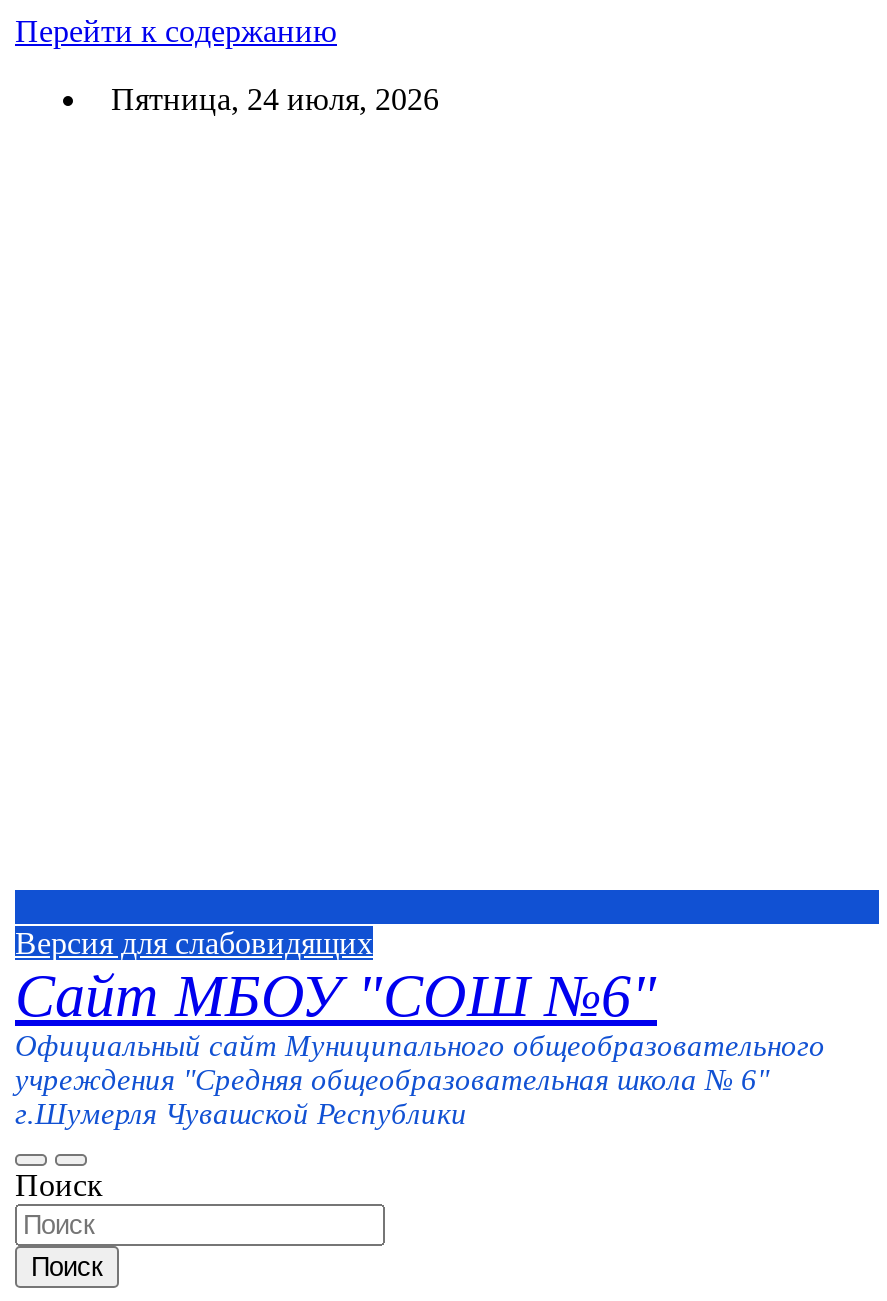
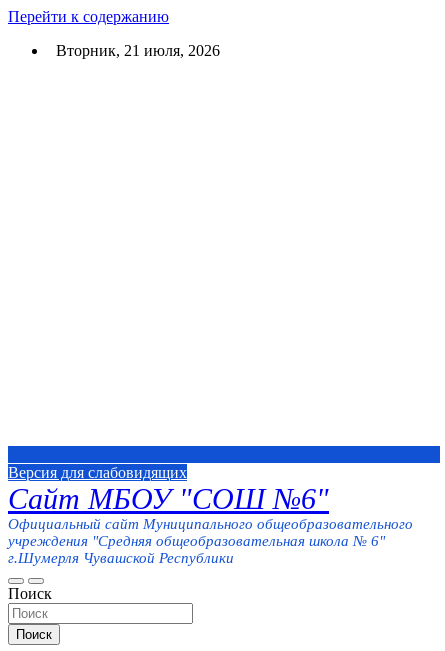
[95,82,439,116] Пятница, 24 июля, 2026 -> [48,42,220,59] Вторник, 21 июля, 2026

